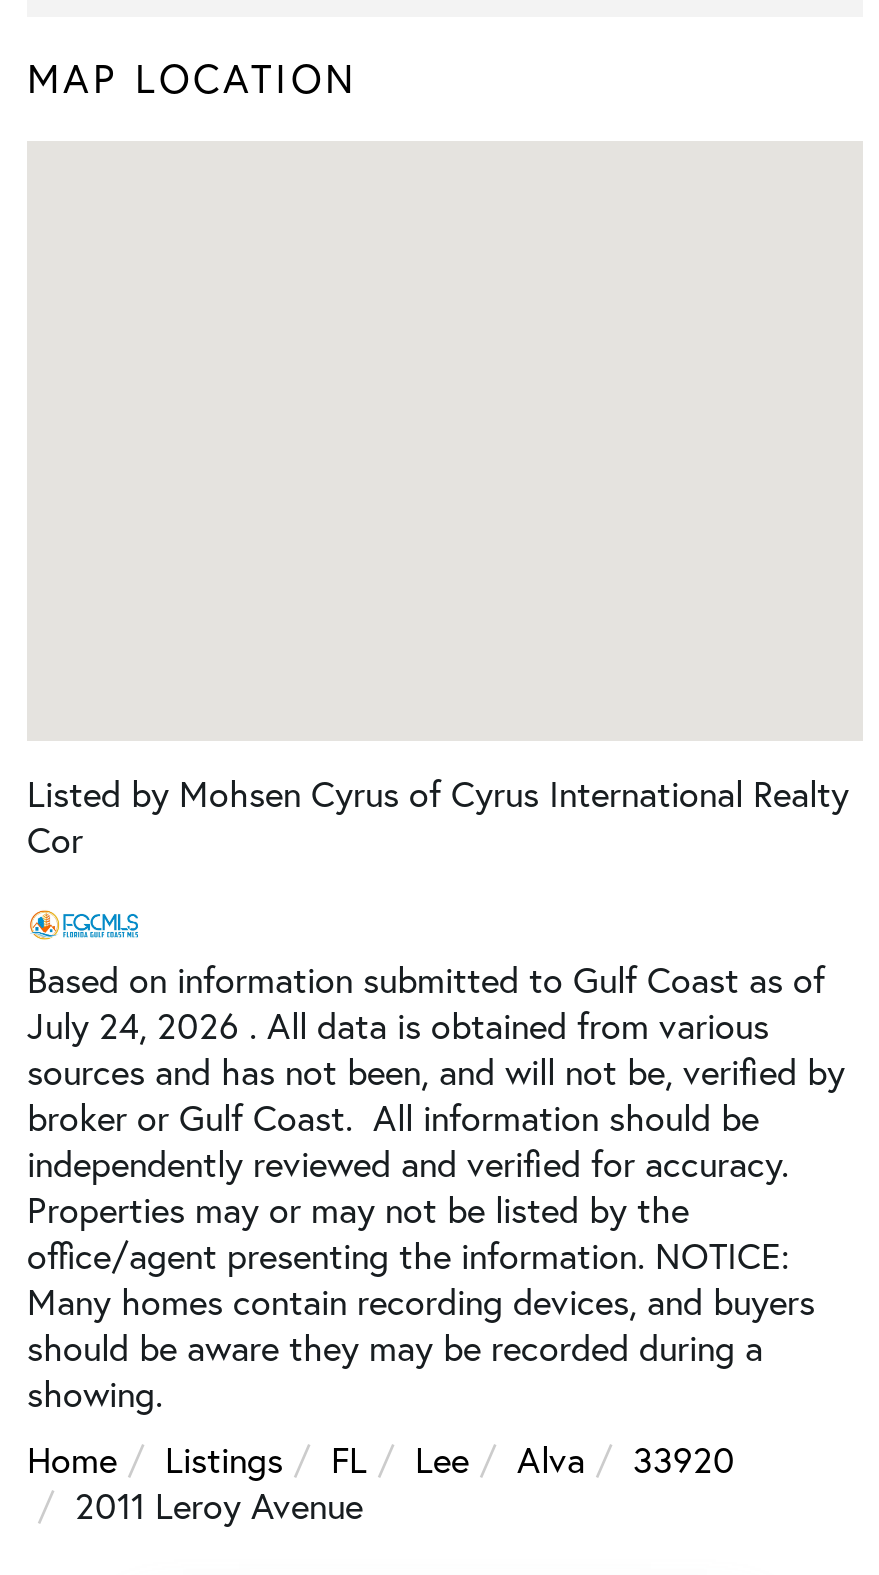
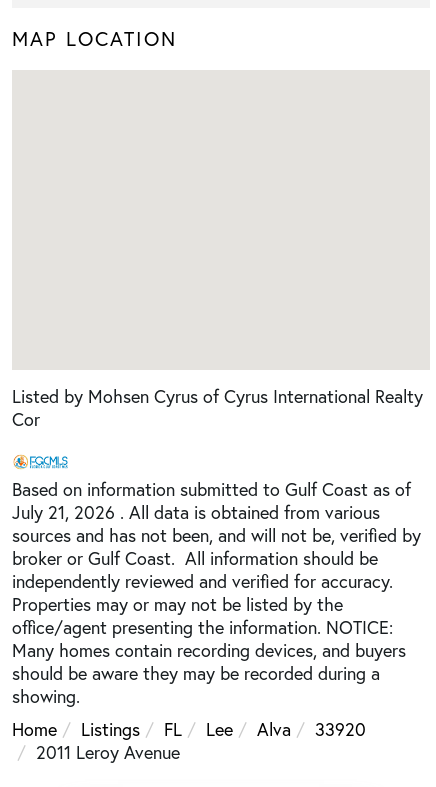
[27,1003,769,1049] July 24, 2026 . All data is obtained from various -> [12,501,380,524] July 21, 2026 . All data is obtained from various

